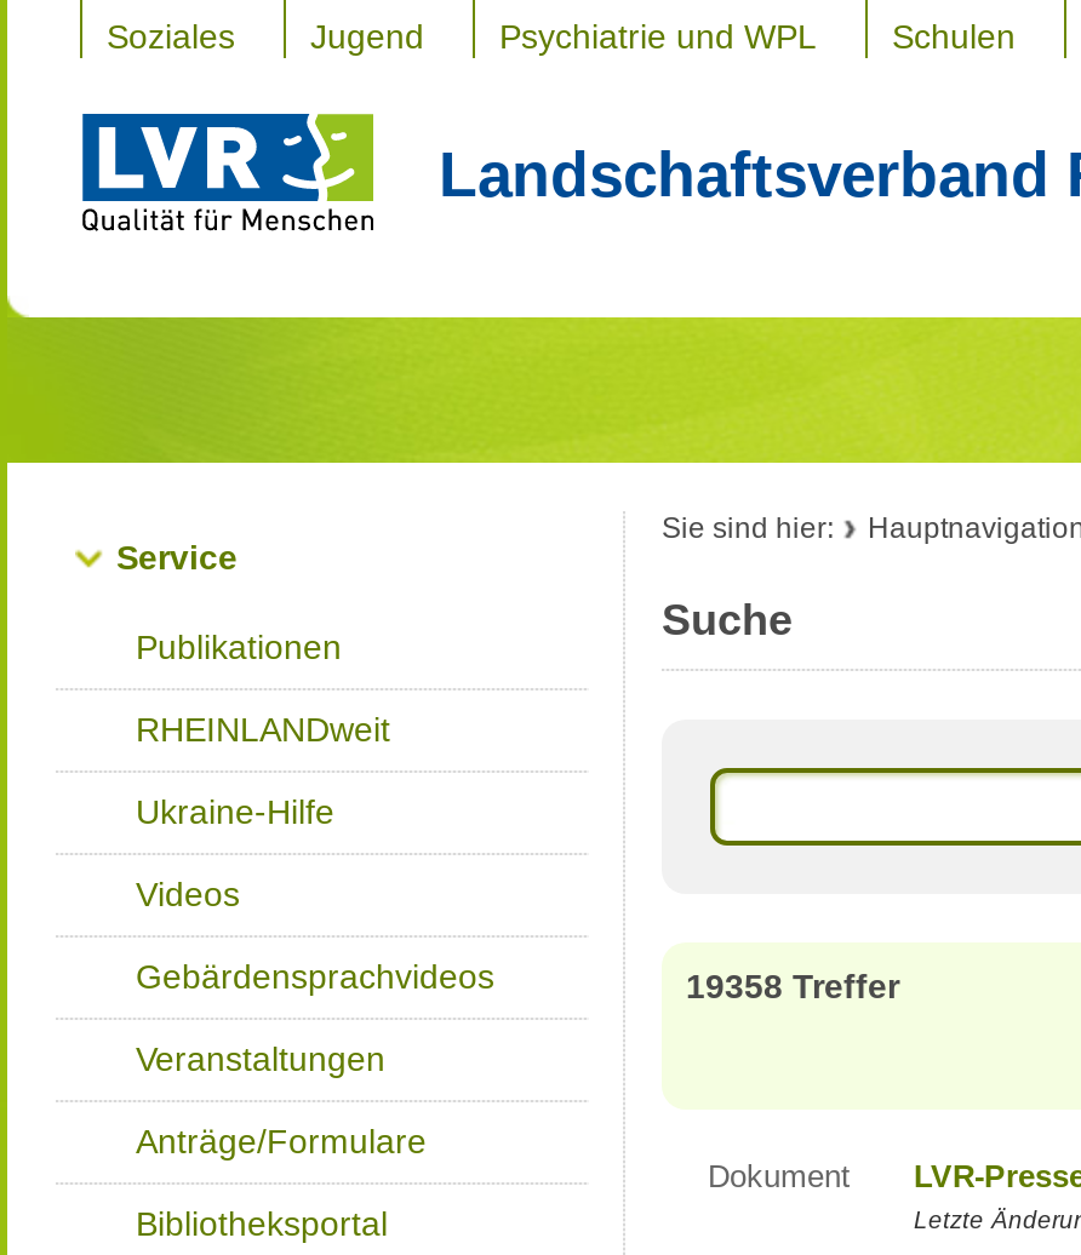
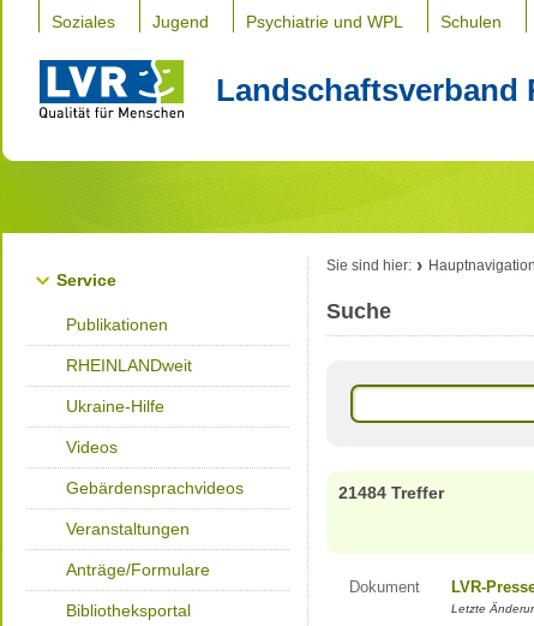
[686,967,899,1005] 19358 Treffer -> [338,483,444,502] 21484 Treffer

